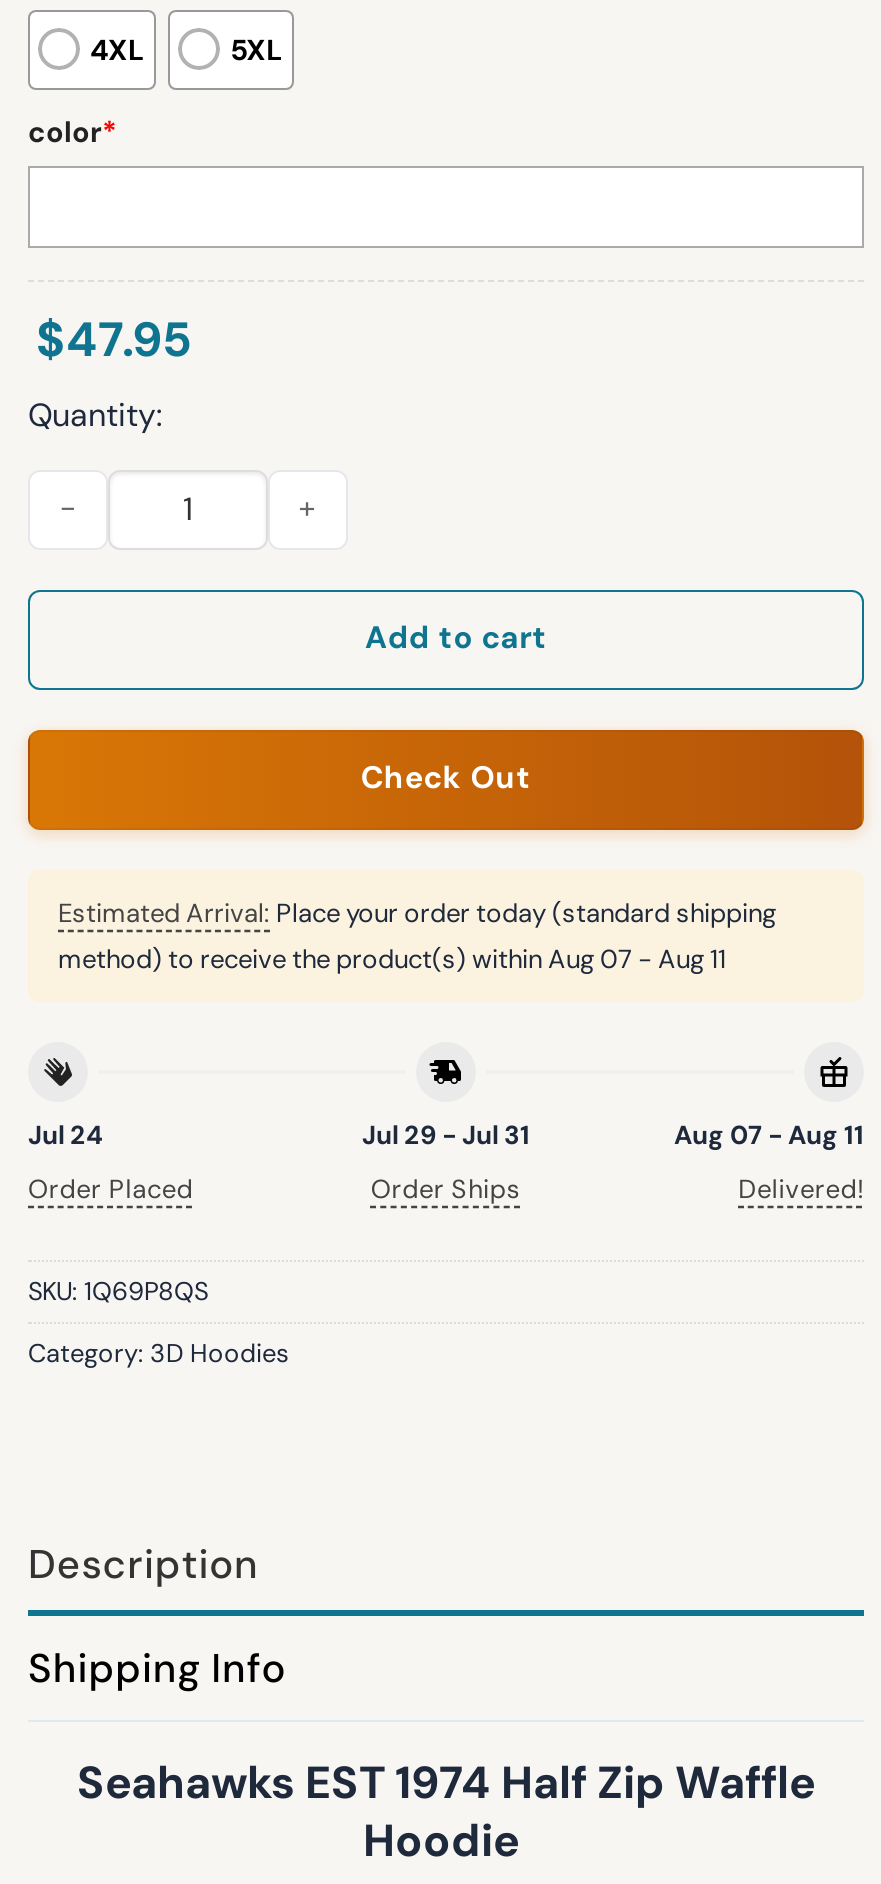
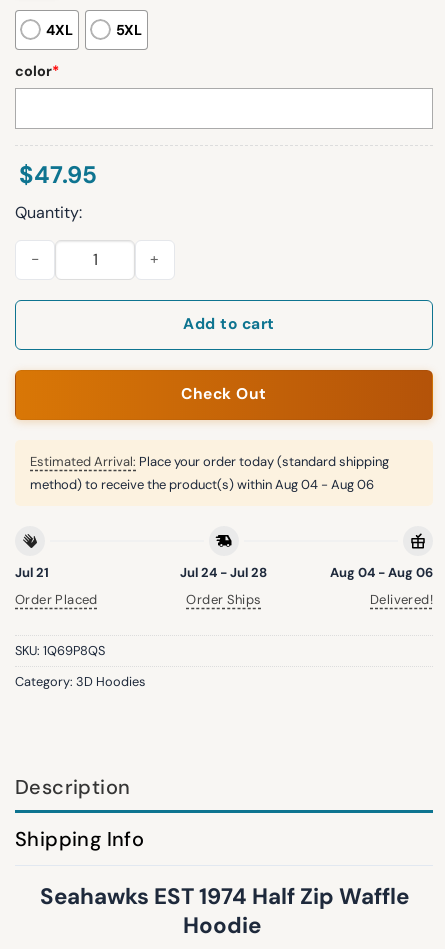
[58,943,726,977] method) to receive the product(s) within Aug 07 - Aug 11 -> [30,476,374,493] method) to receive the product(s) within Aug 04 - Aug 06
[28,1118,102,1152] Jul 24 -> [15,564,49,581] Jul 21
[362,1118,530,1152] Jul 29 - Jul 31 -> [180,564,267,581] Jul 24 - Jul 28
[674,1118,864,1152] Aug 07 - Aug 11 -> [330,564,433,581] Aug 04 - Aug 06

